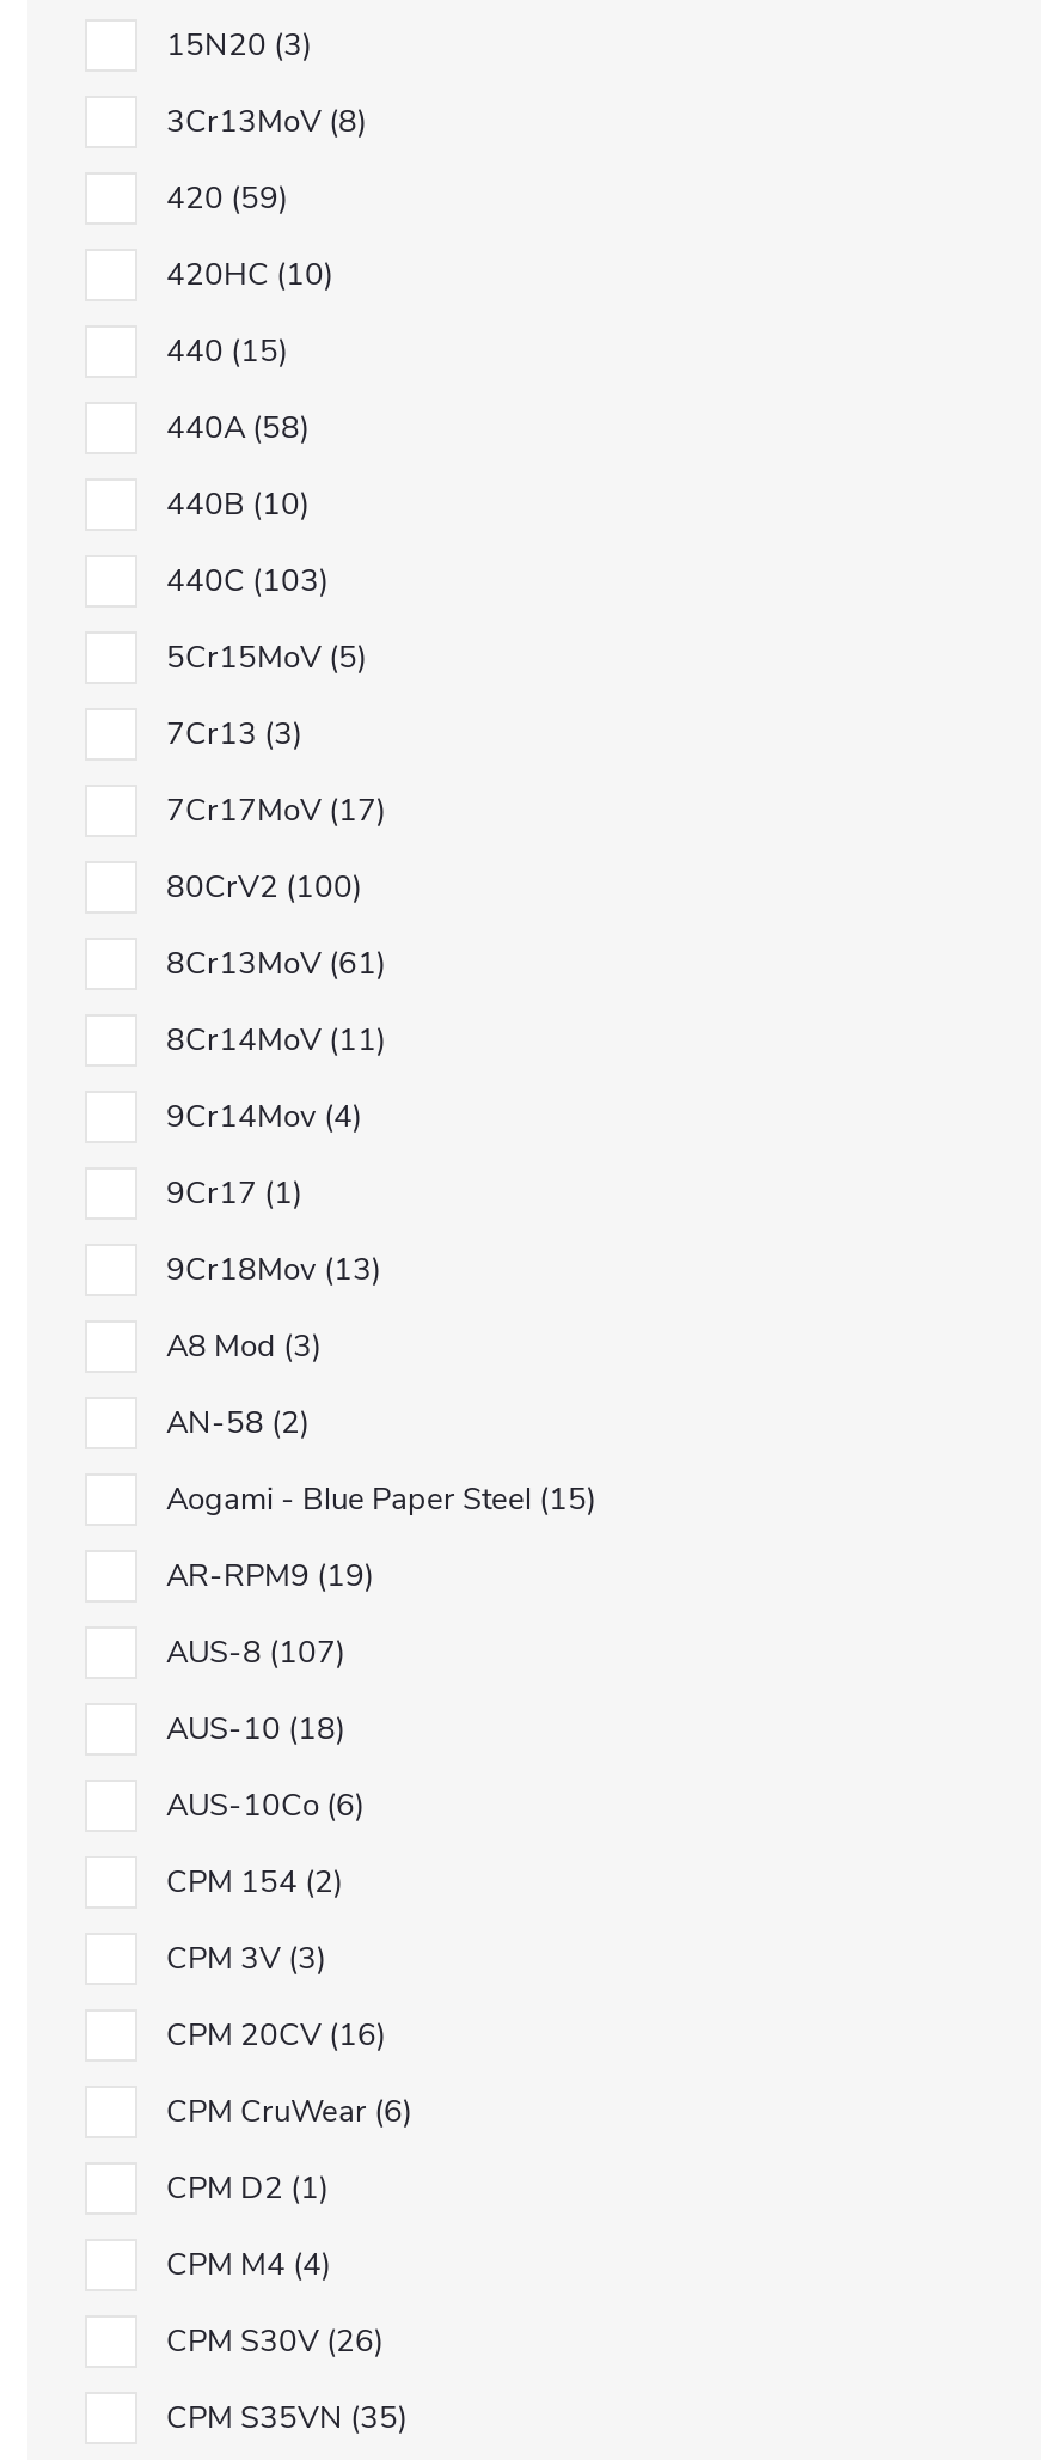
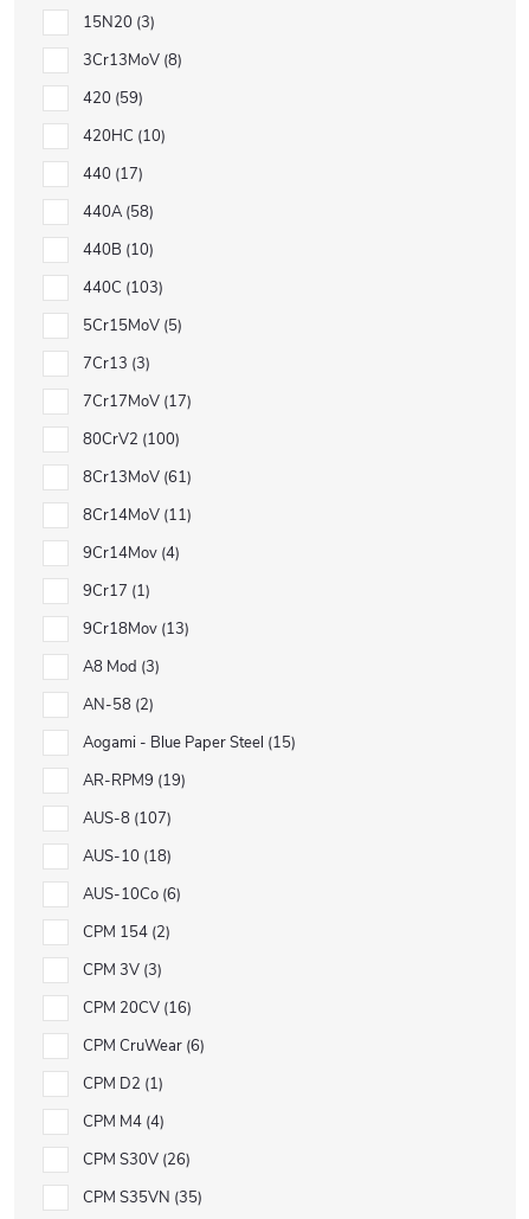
[166,330,278,373] 440 15 -> [83,163,138,185] 440 17

